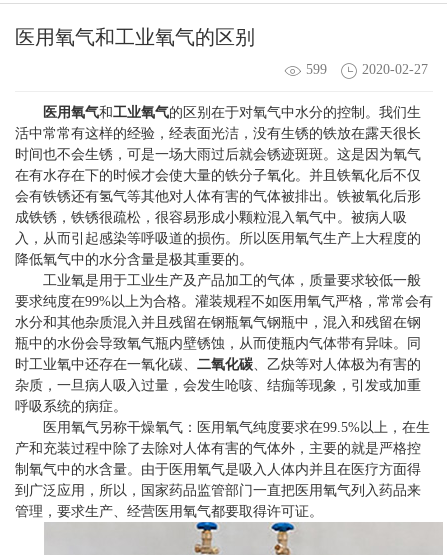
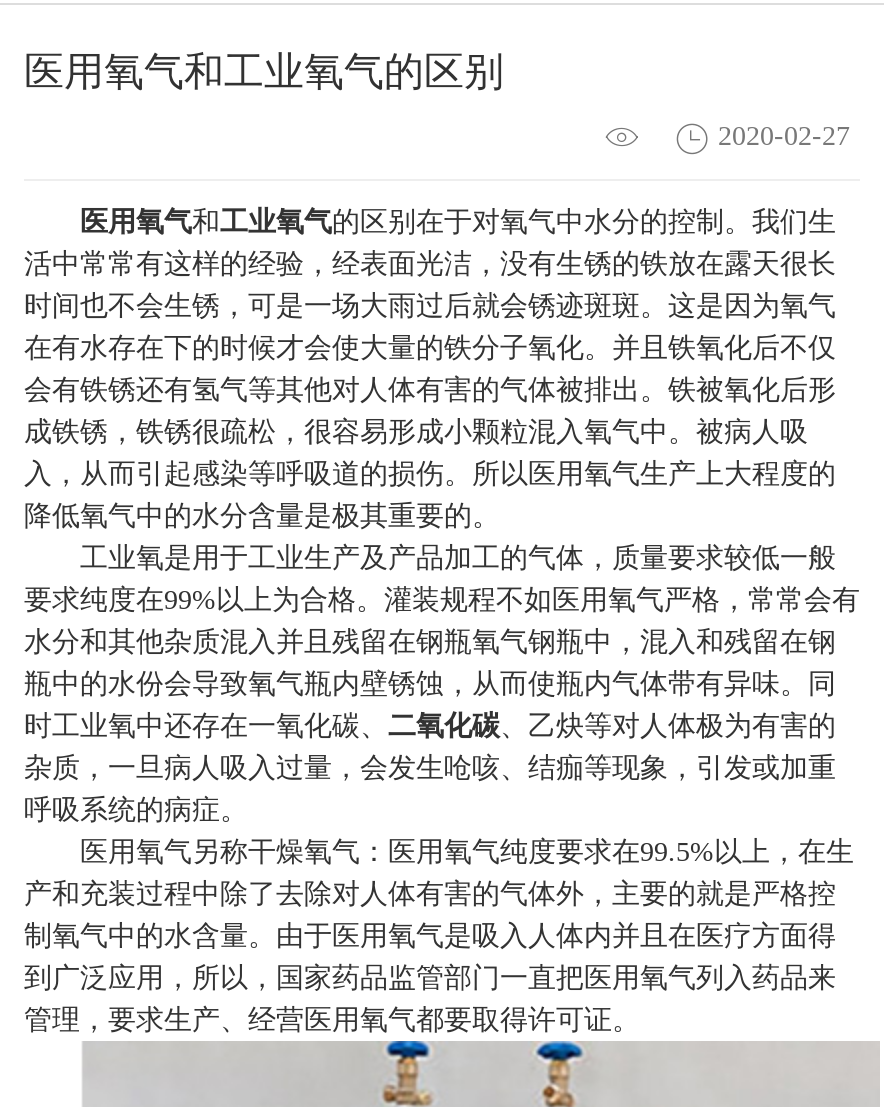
[306,62,327,77] 599 -> none

